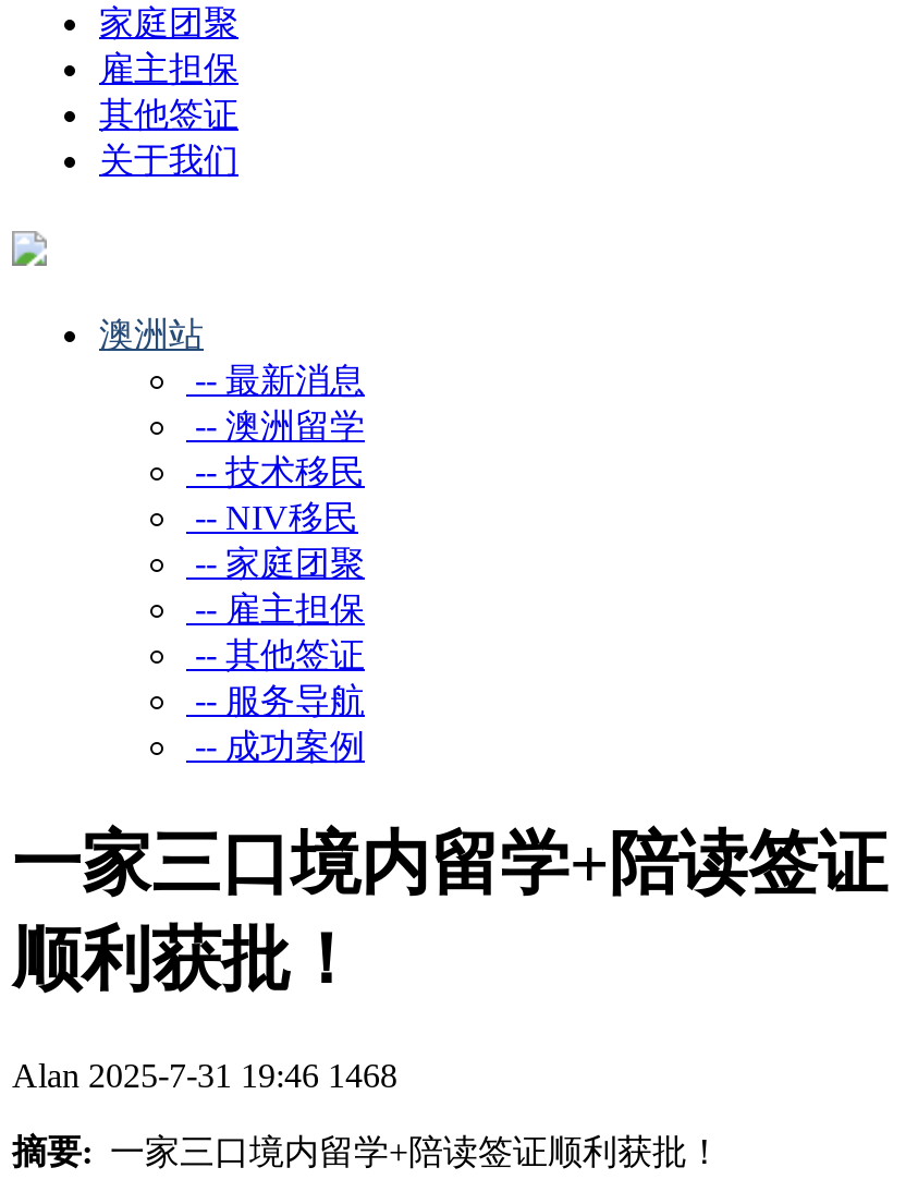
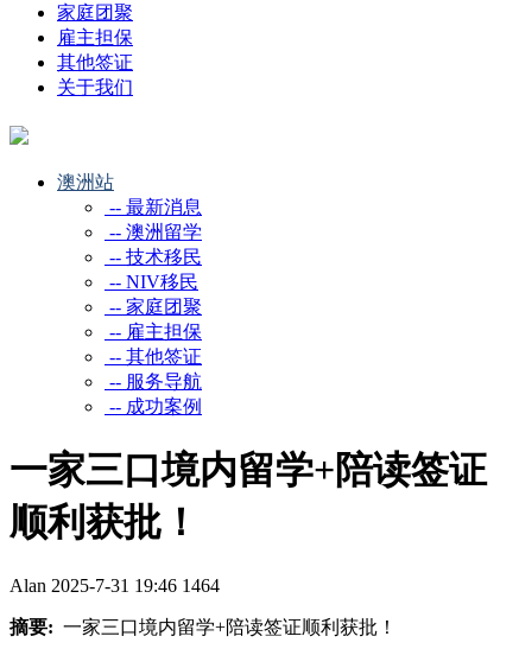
[12,1056,397,1094] Alan 2025-7-31 19:46 1468 -> [10,575,220,595] Alan 2025-7-31 19:46 1464

